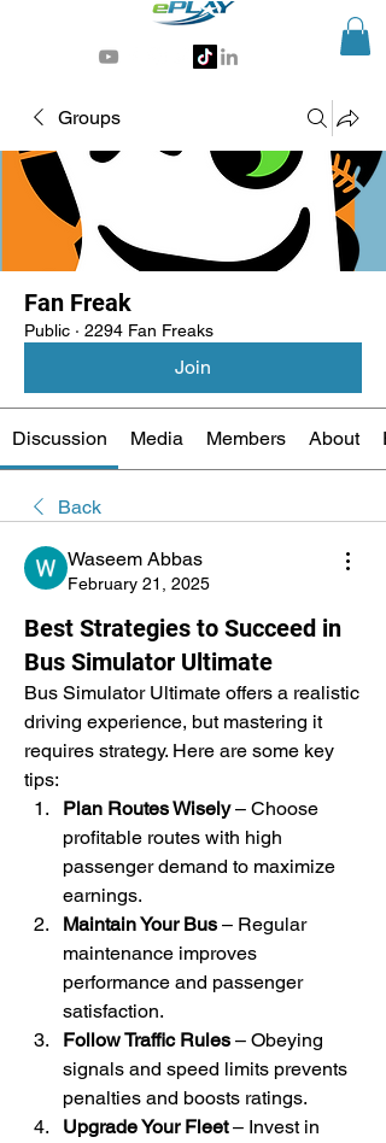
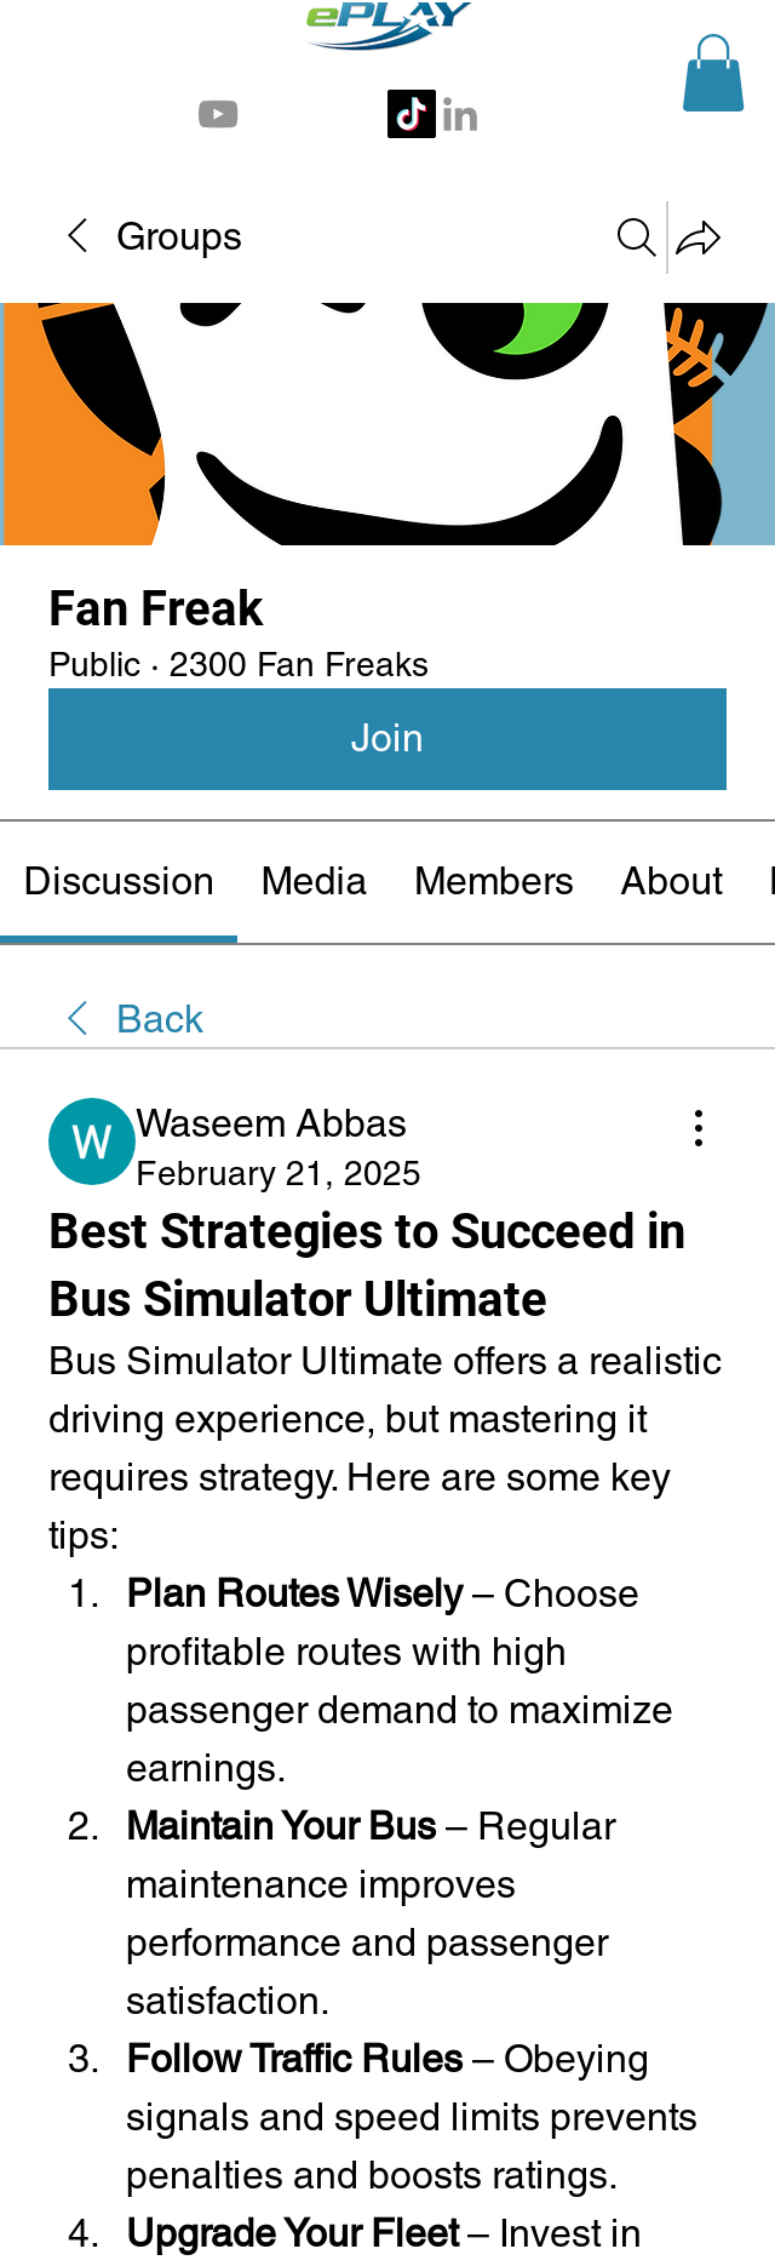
[24,321,214,340] Public · 2294 Fan Freaks -> [48,645,429,684] Public · 2300 Fan Freaks

